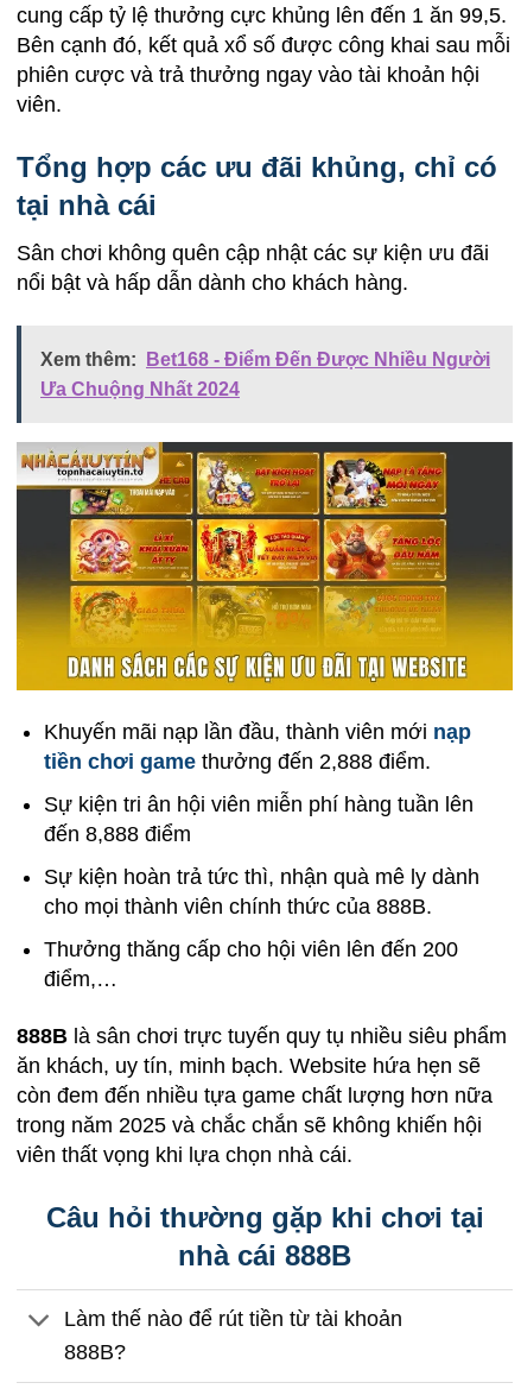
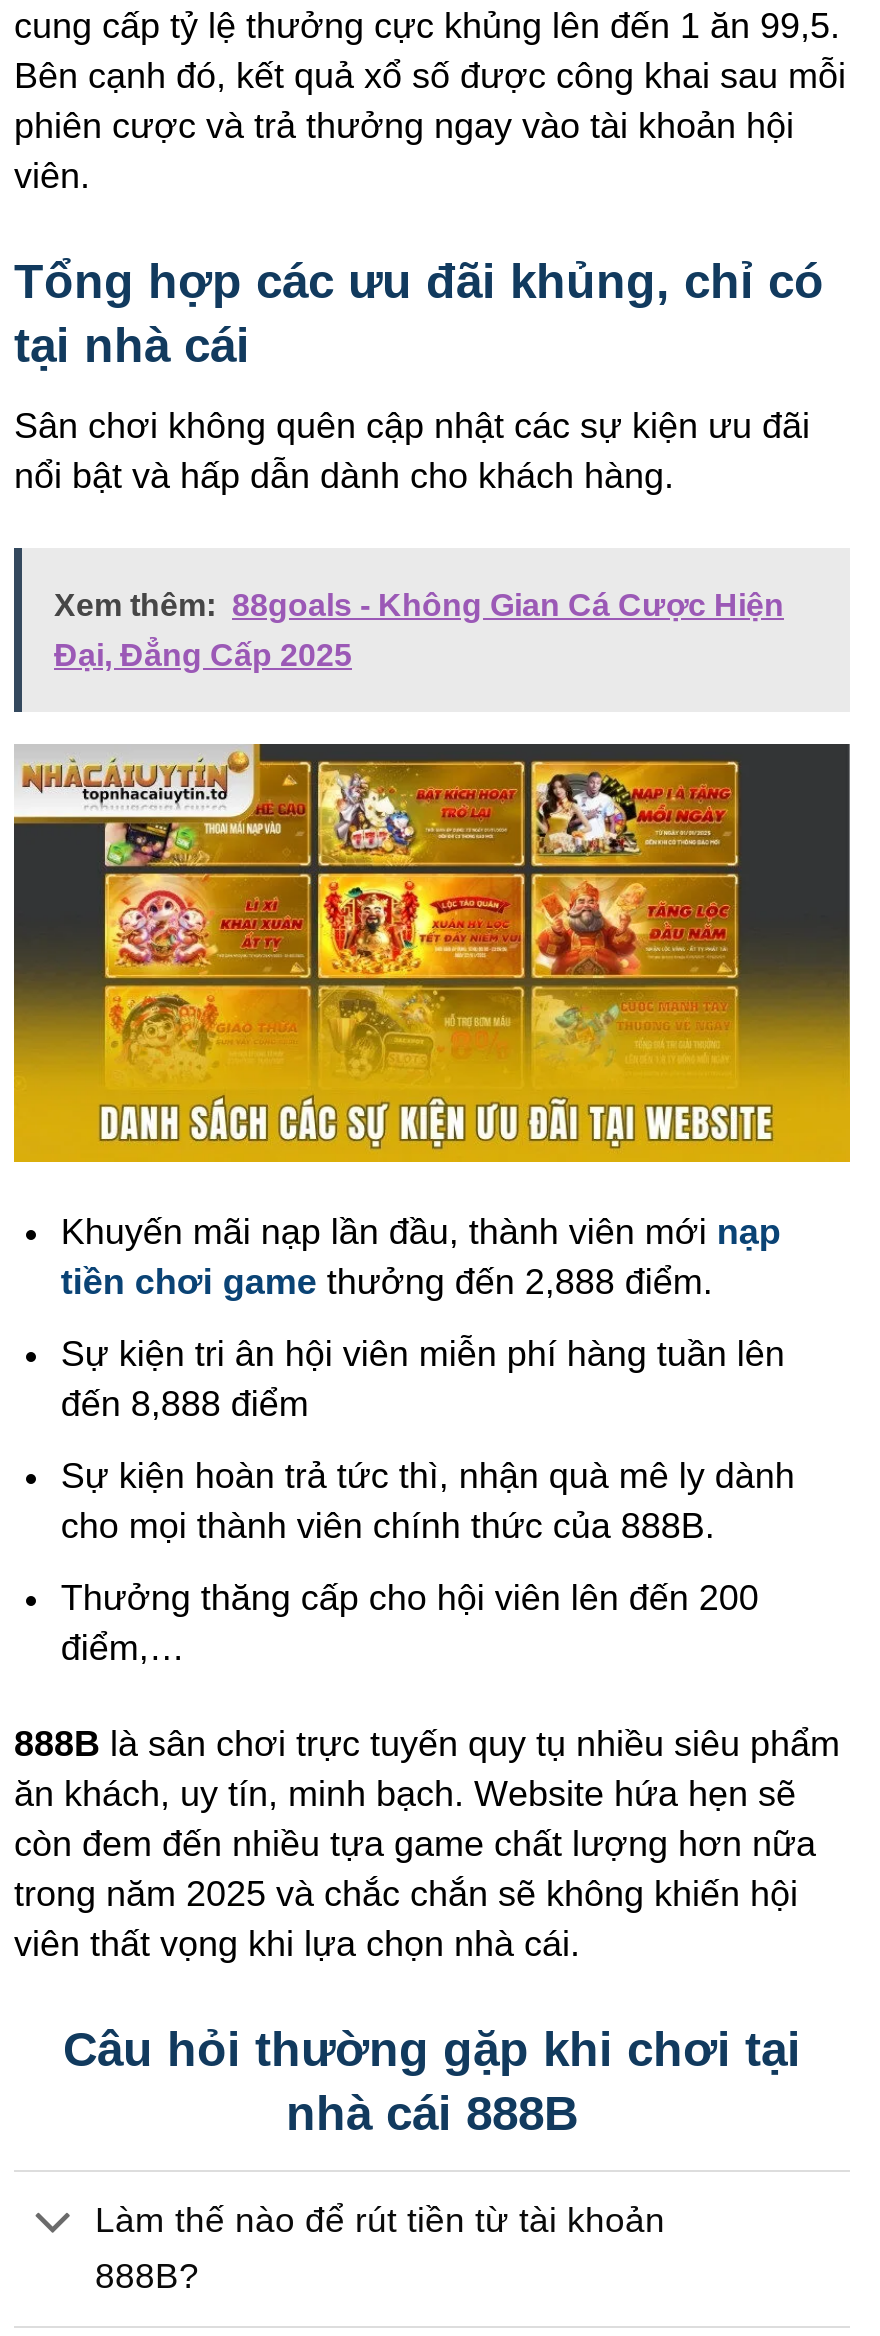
[40,349,490,370] Xem thêm: Bet168 - Điểm Đến Được Nhiều Người -> [54,588,784,622] Xem thêm: 88goals - Không Gian Cá Cược Hiện
[40,379,240,399] Ưa Chuộng Nhất 2024 -> [54,638,352,672] Đại, Đẳng Cấp 2025

